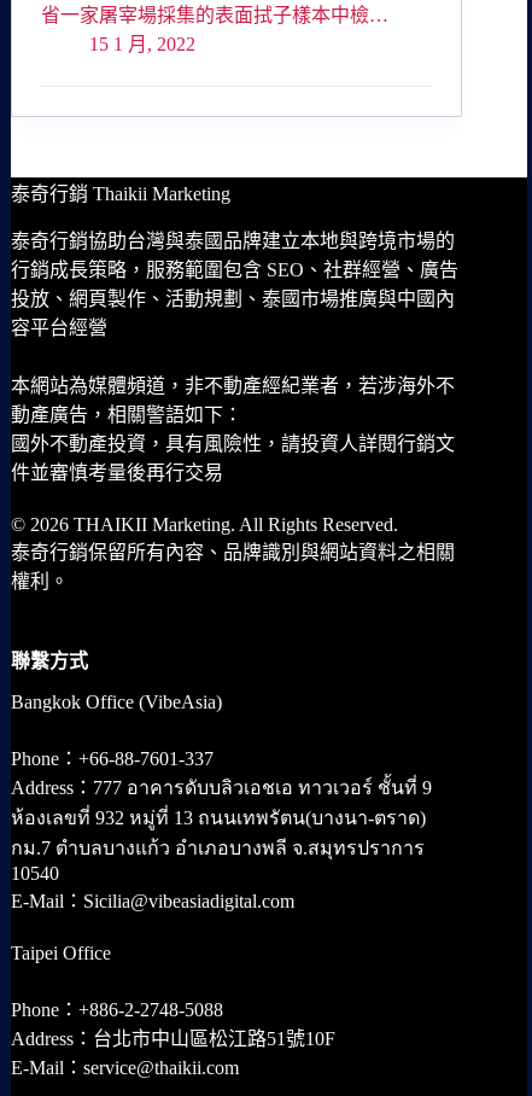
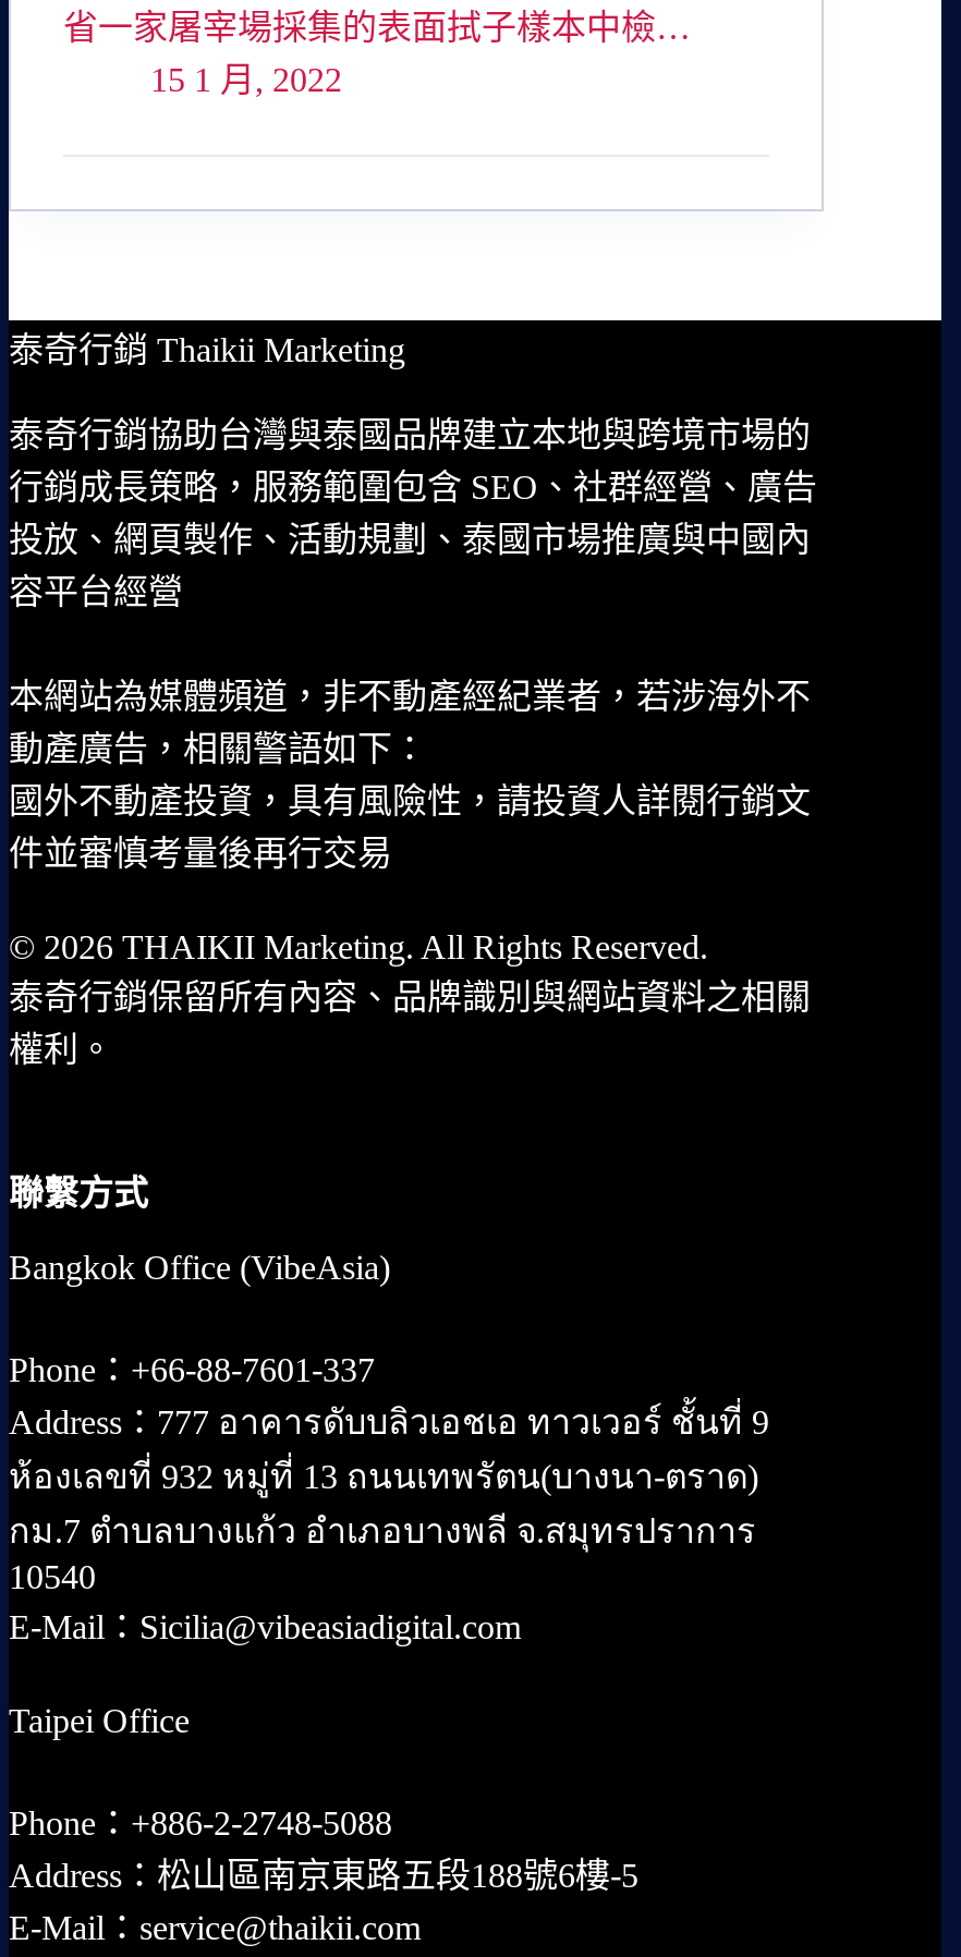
[11,1028,335,1049] Address：台北市中山區松江路51號10F -> [9,1857,638,1894] Address：松山區南京東路五段188號6樓-5

